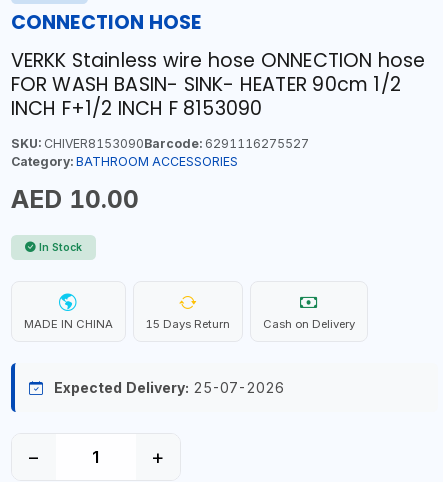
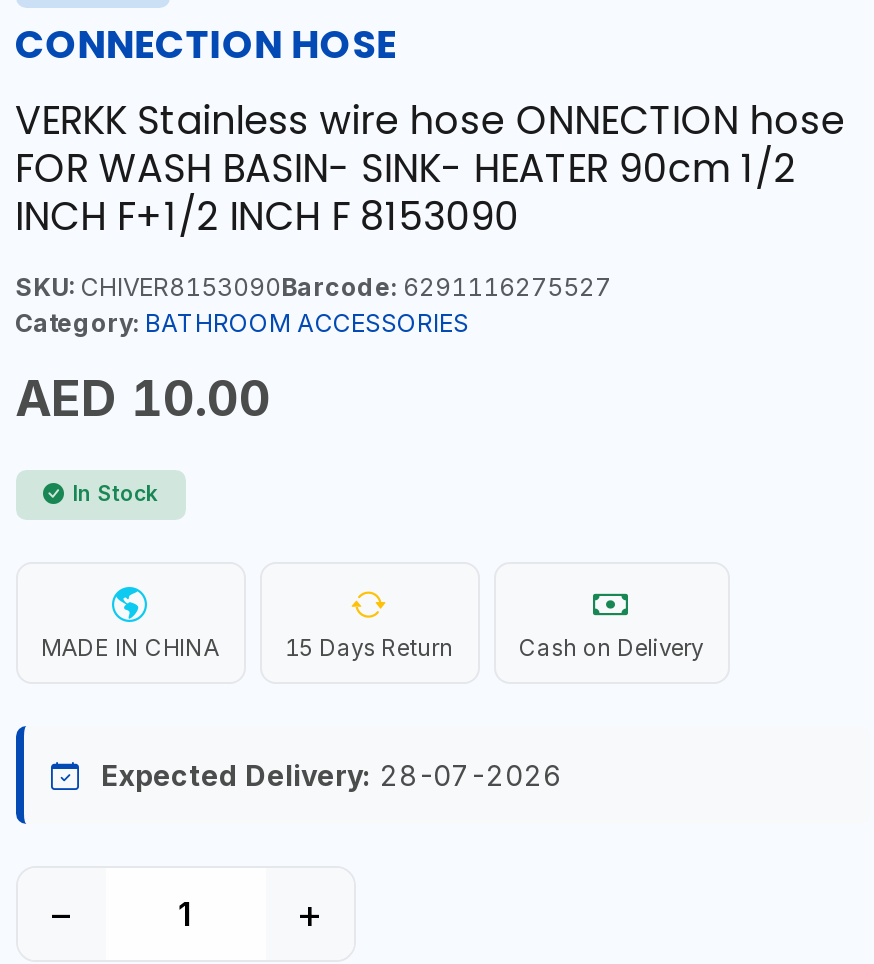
[53,379,283,396] Expected Delivery: 25-07-2026 -> [101,758,561,792] Expected Delivery: 28-07-2026

